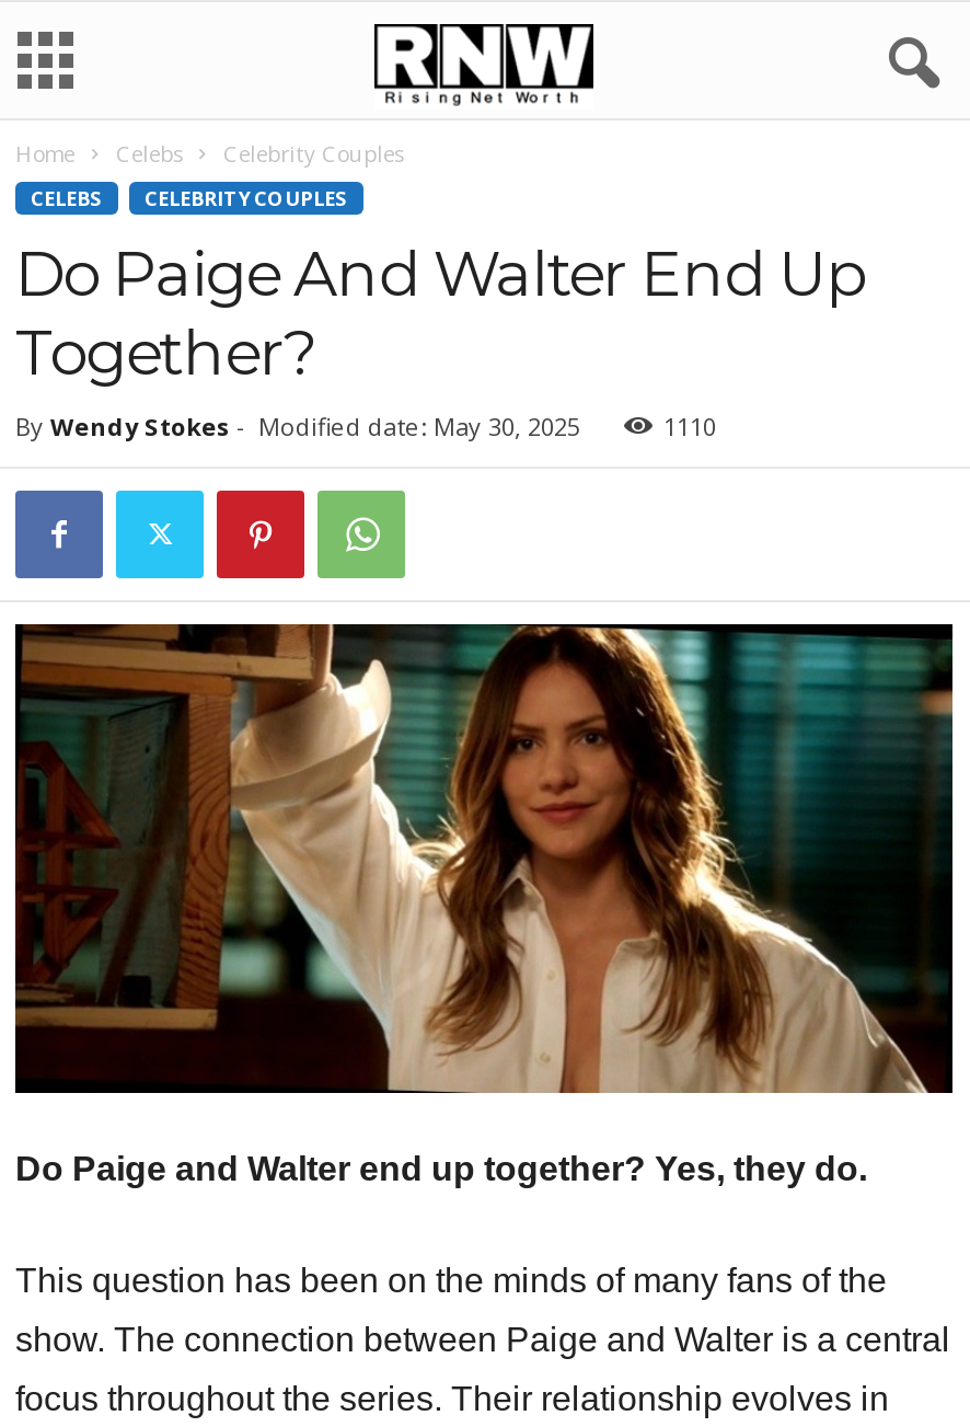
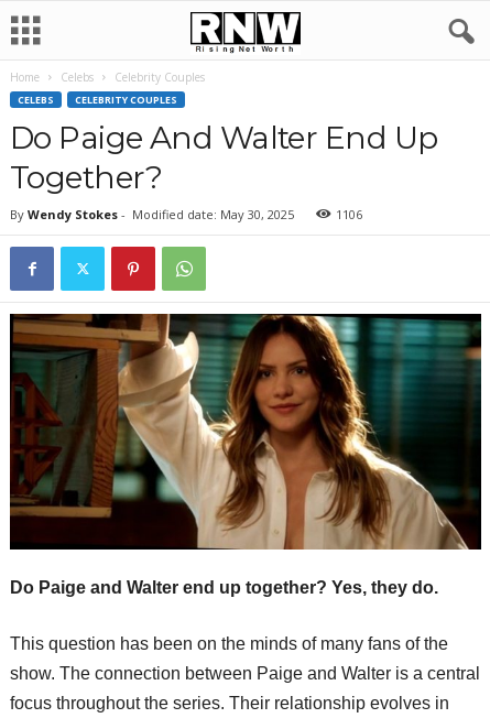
[663,410,716,442] 1110 -> [336,206,362,222] 1106

